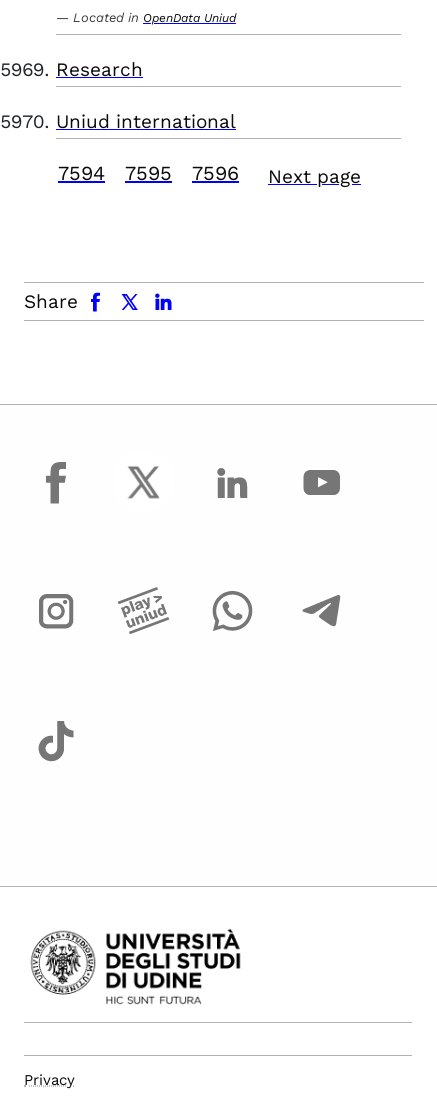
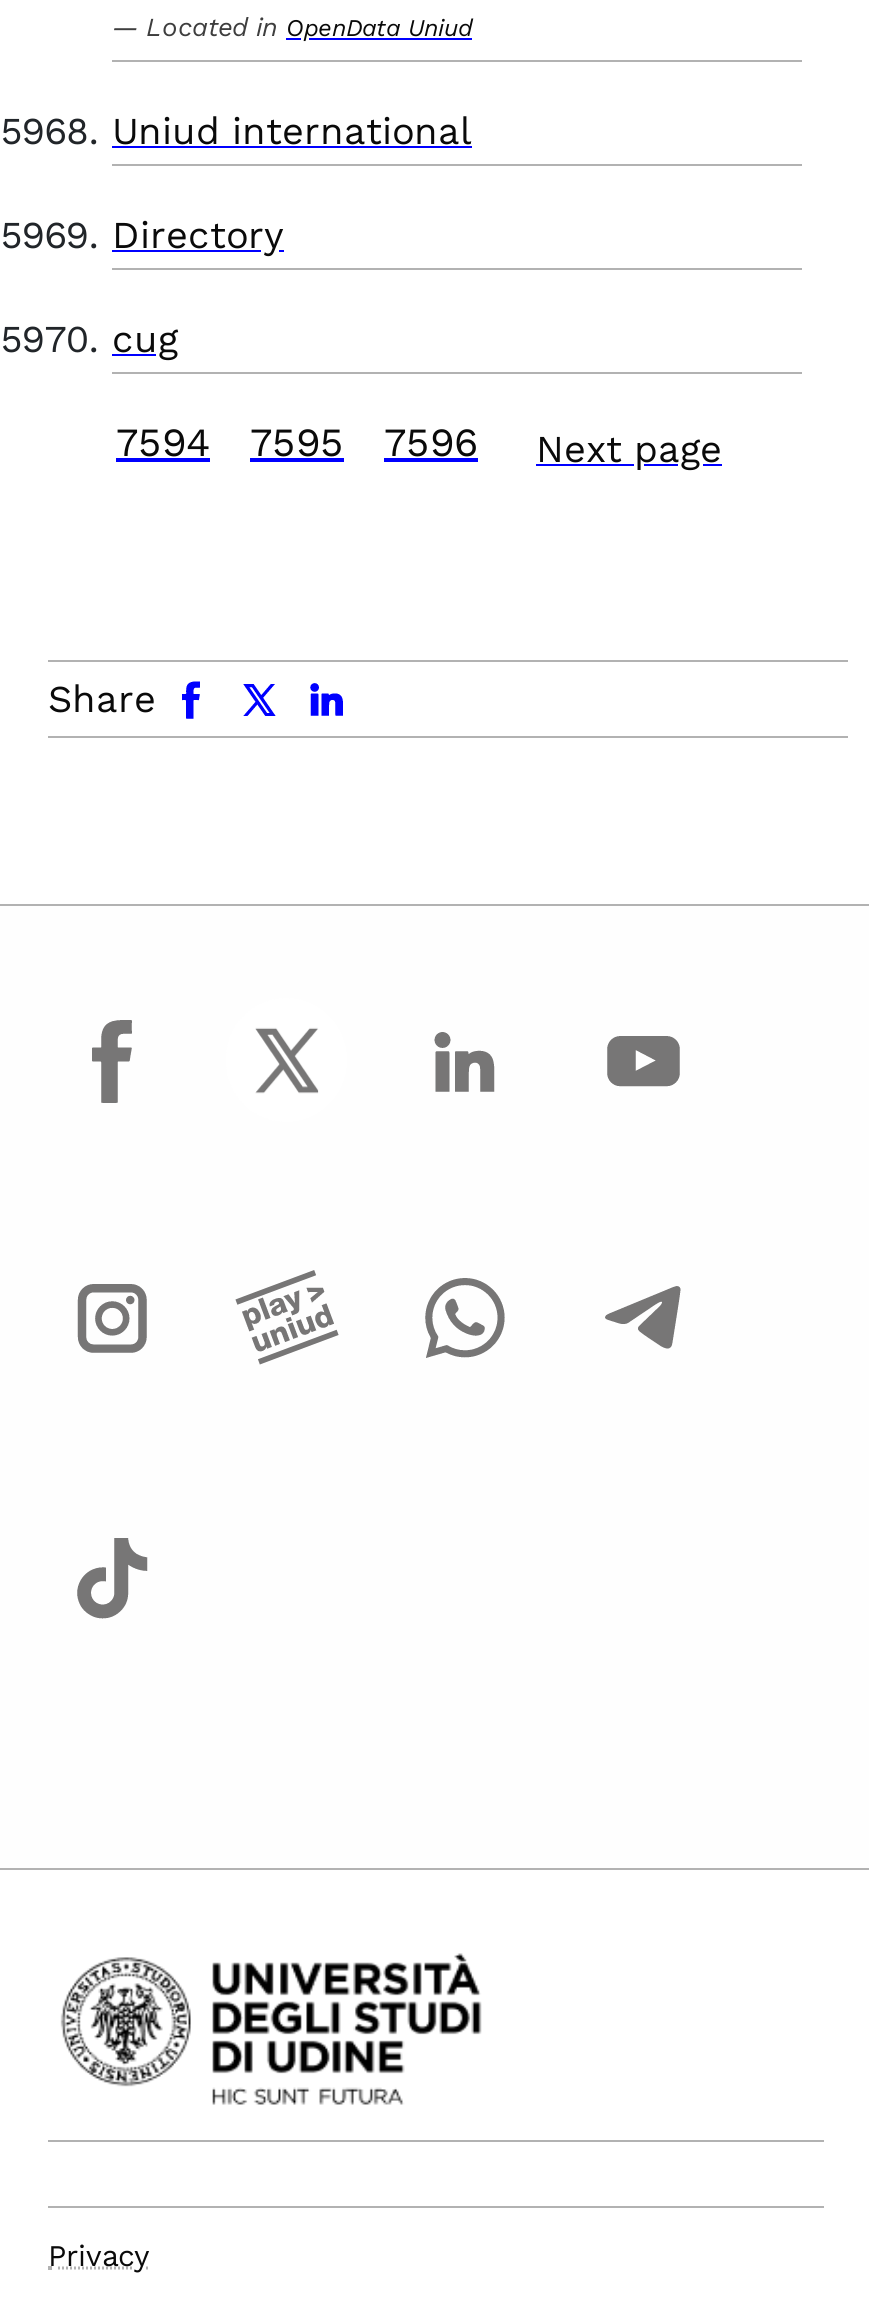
[56,58,143,81] Research -> none
moved [56,110,236,133] -> [112,108,472,154]: Uniud international
none -> [112,212,284,362] Directory | cug

